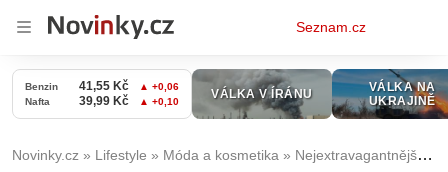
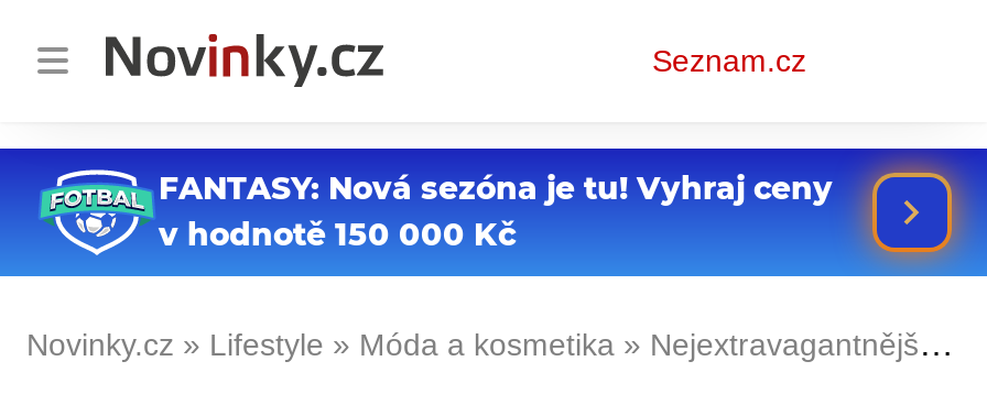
[3,67,445,124] [image] -> [7,146,980,278] [image]

